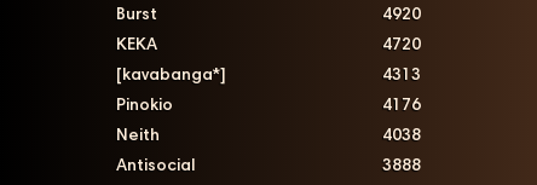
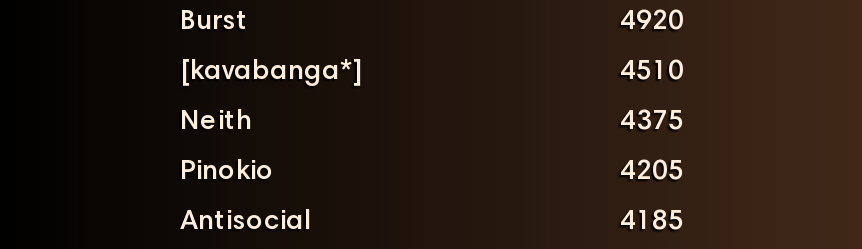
[116,37,421,54] KEKA | 4720 -> none
[382,68,421,85] 4313 -> [180,59,684,137] 4510 | Neith | 4375
[116,98,421,145] 4176 | Neith | 4038 -> [620,159,684,187] 4205
[382,158,421,175] 3888 -> [620,209,684,237] 4185

